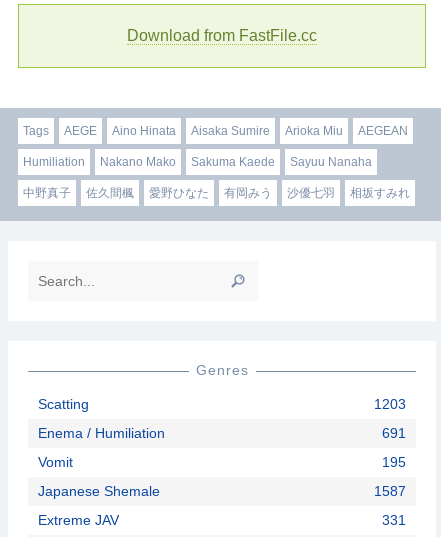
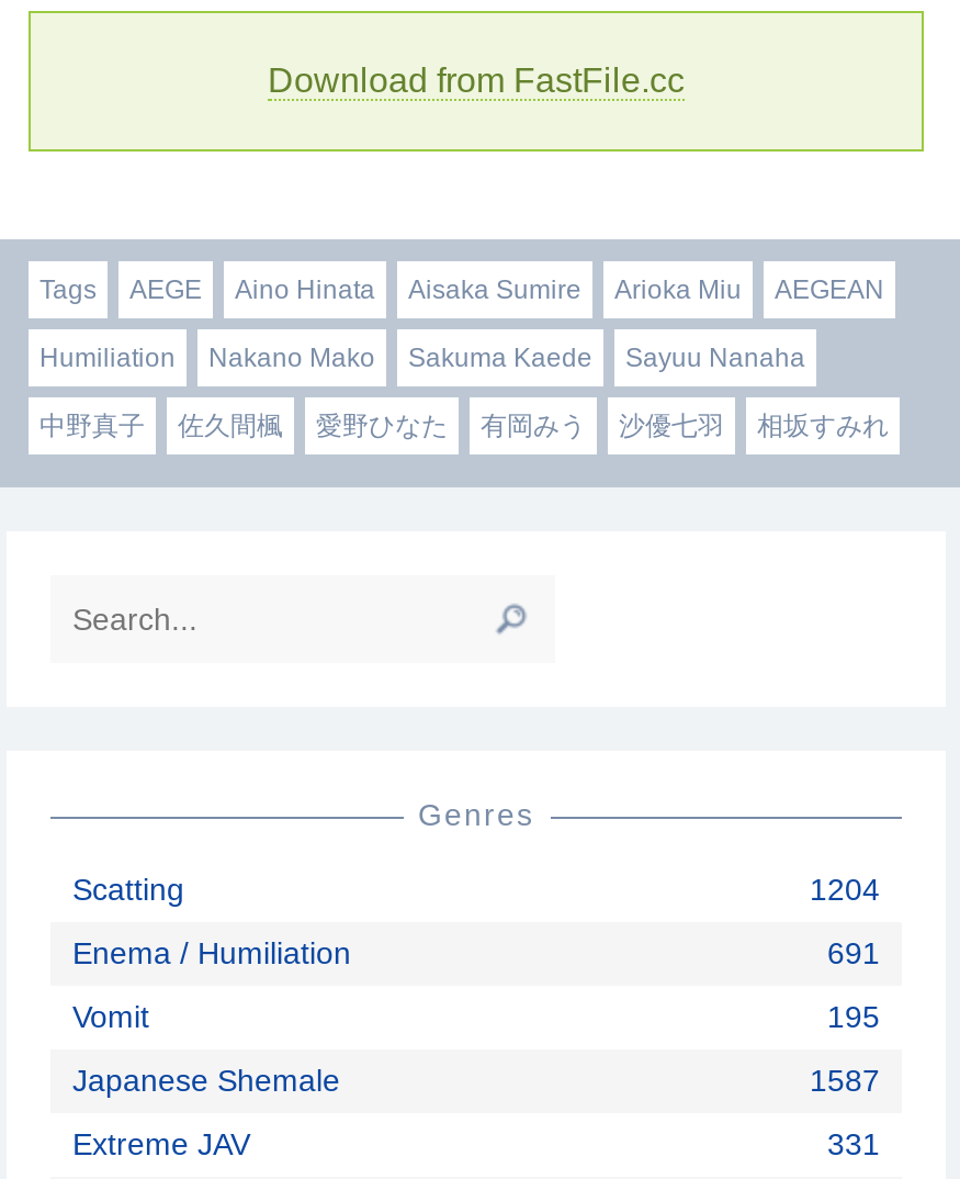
[374,396,406,412] 1203 -> [810,872,880,907] 1204

